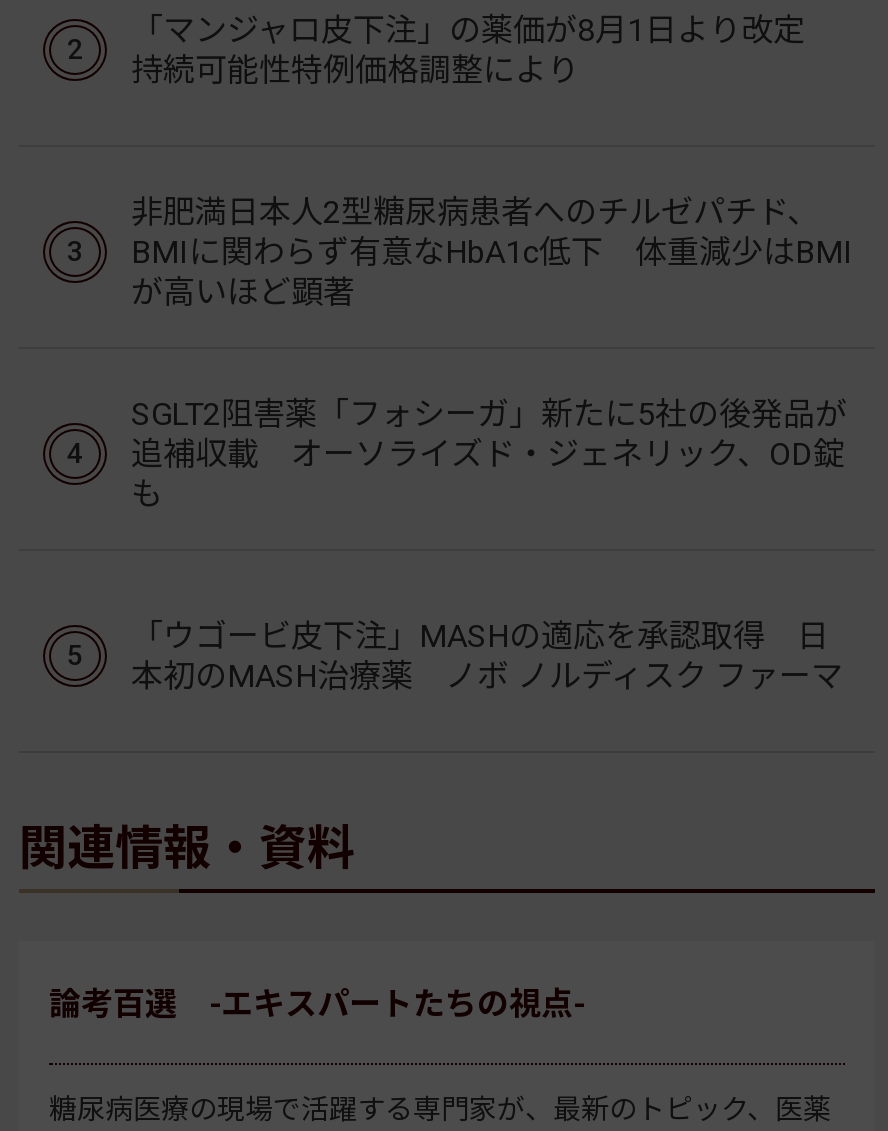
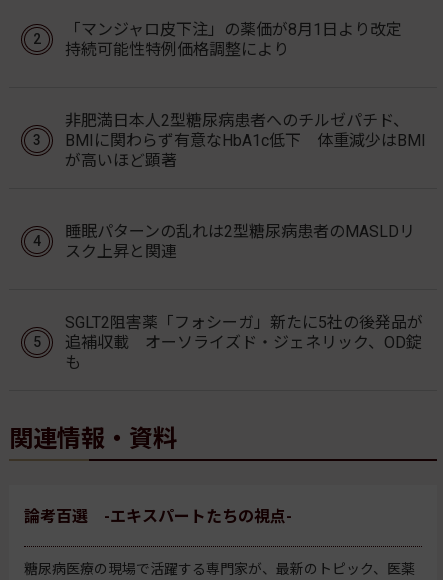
none -> [65,222,415,261] 睡眠パターンの乱れは2型糖尿病患者のMASLDリ | スク上昇と関連
moved [131,395,847,473] -> [65,313,423,352]: SGLT2阻害薬「フォシーガ」新たに5社の後発品が | 追補収載 オーソライズド・ジェネリック、OD錠
[131,617,843,695] 「ウゴービ皮下注」MASHの適応を承認取得 日 | 本初のMASH治療薬 ノボ ノルディスク ファーマ -> none

